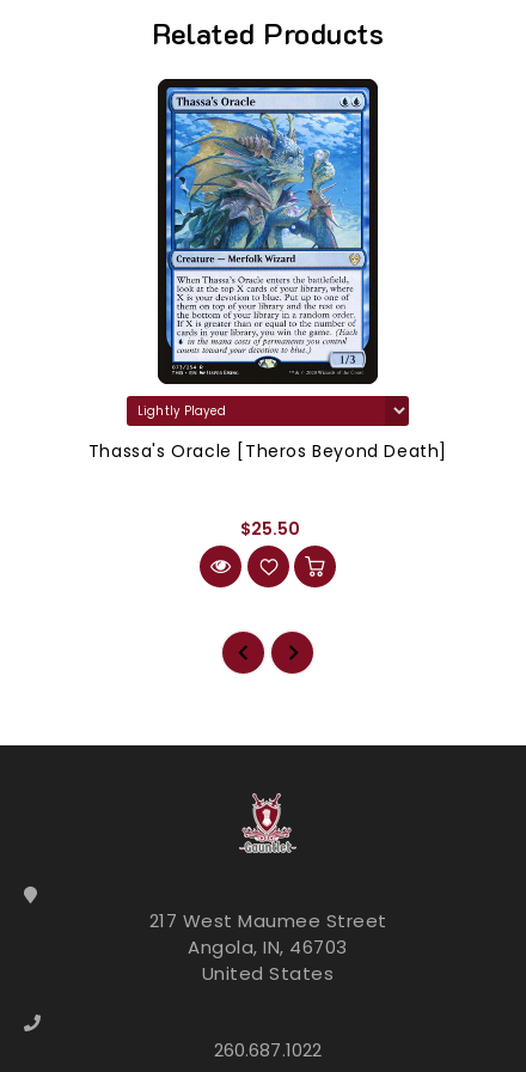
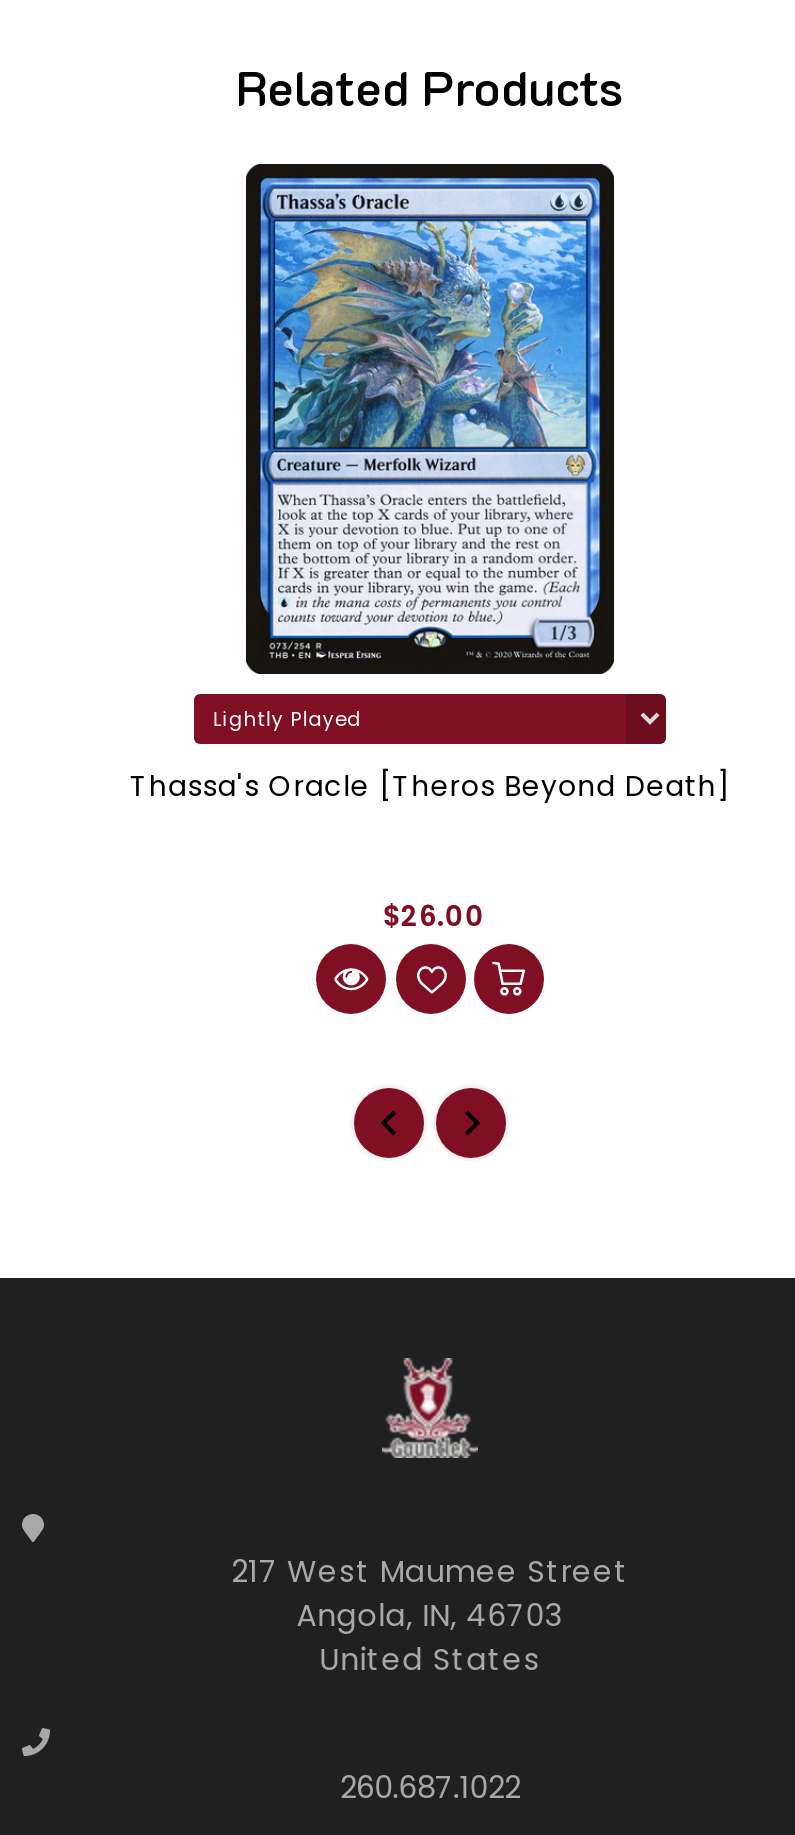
[240,517,301,541] $25.50 -> [382,896,486,936] $26.00

